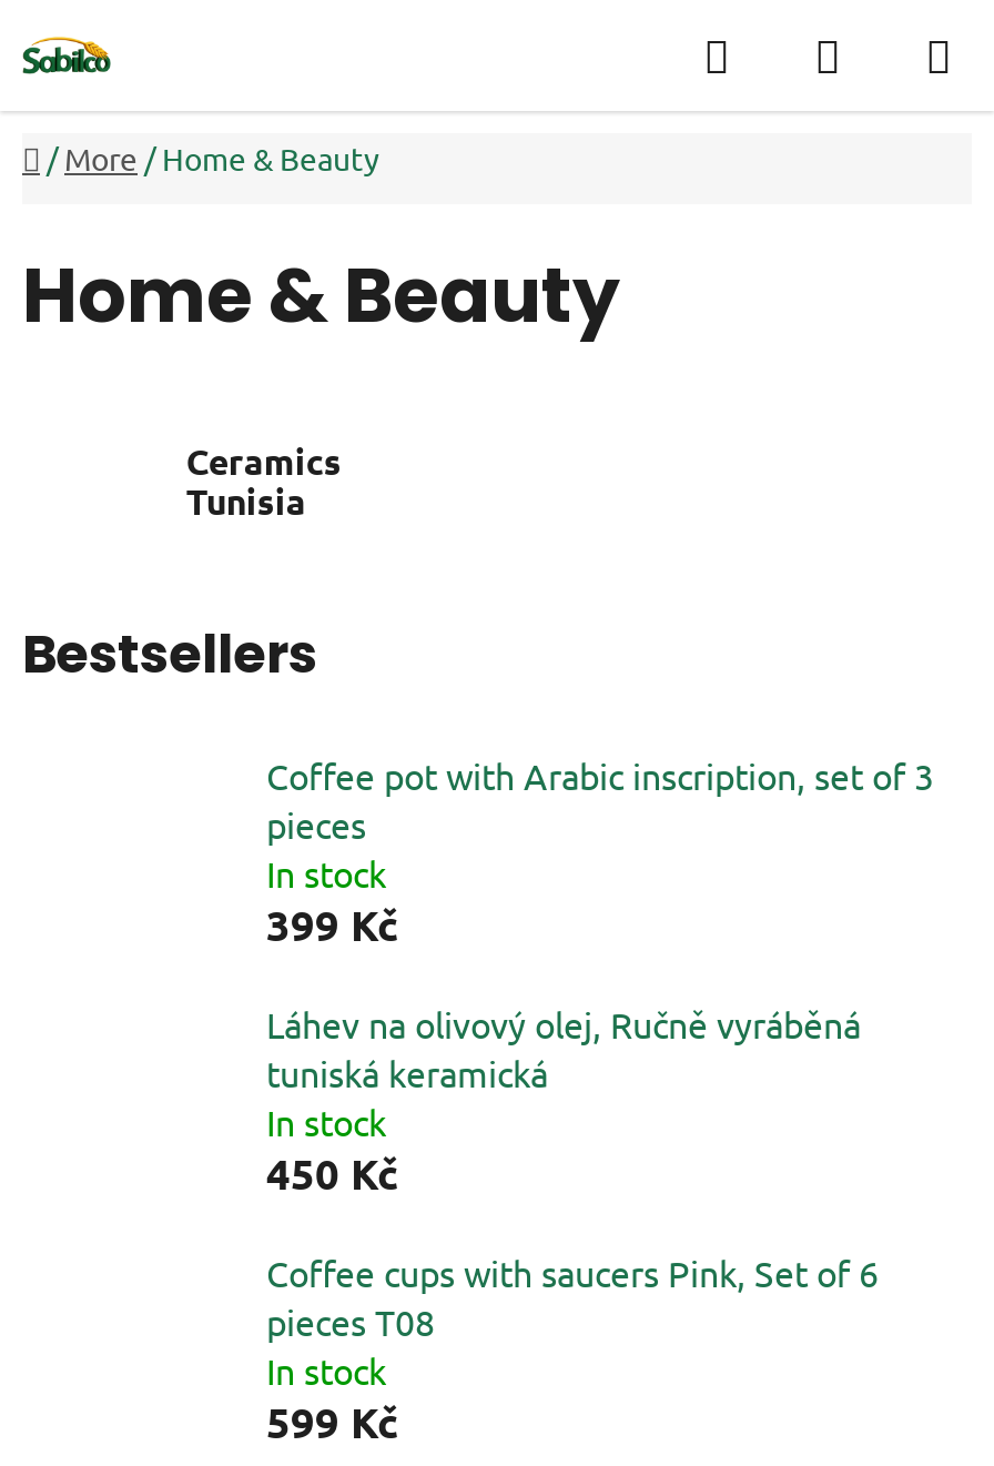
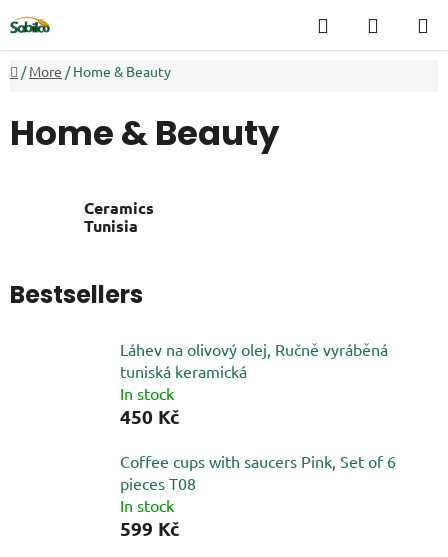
[266,753,934,953] Coffee pot with Arabic inscription, set of 3 | pieces | In stock | 399 Kč -> none

